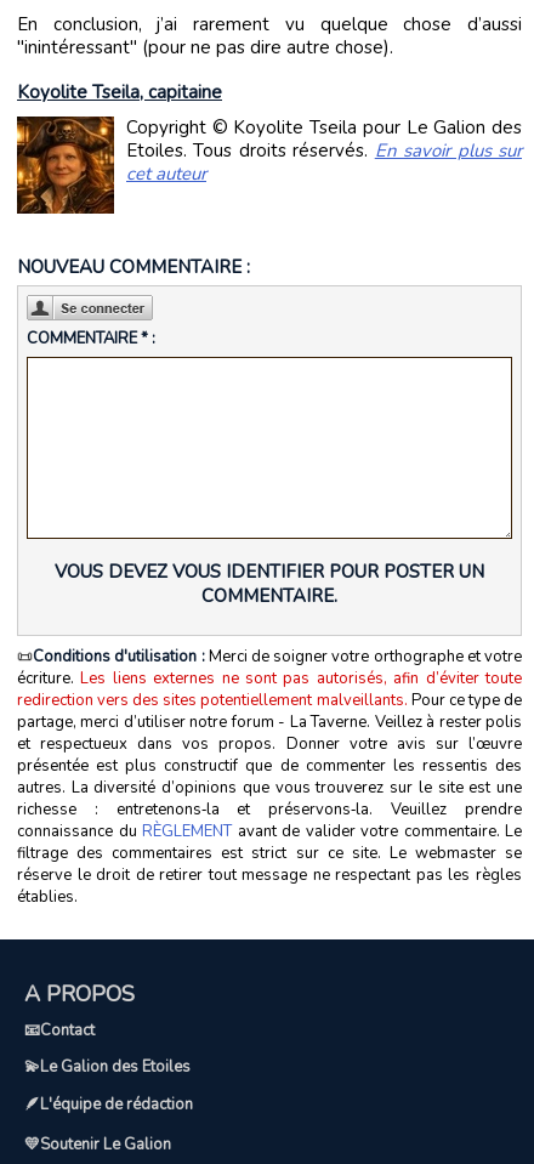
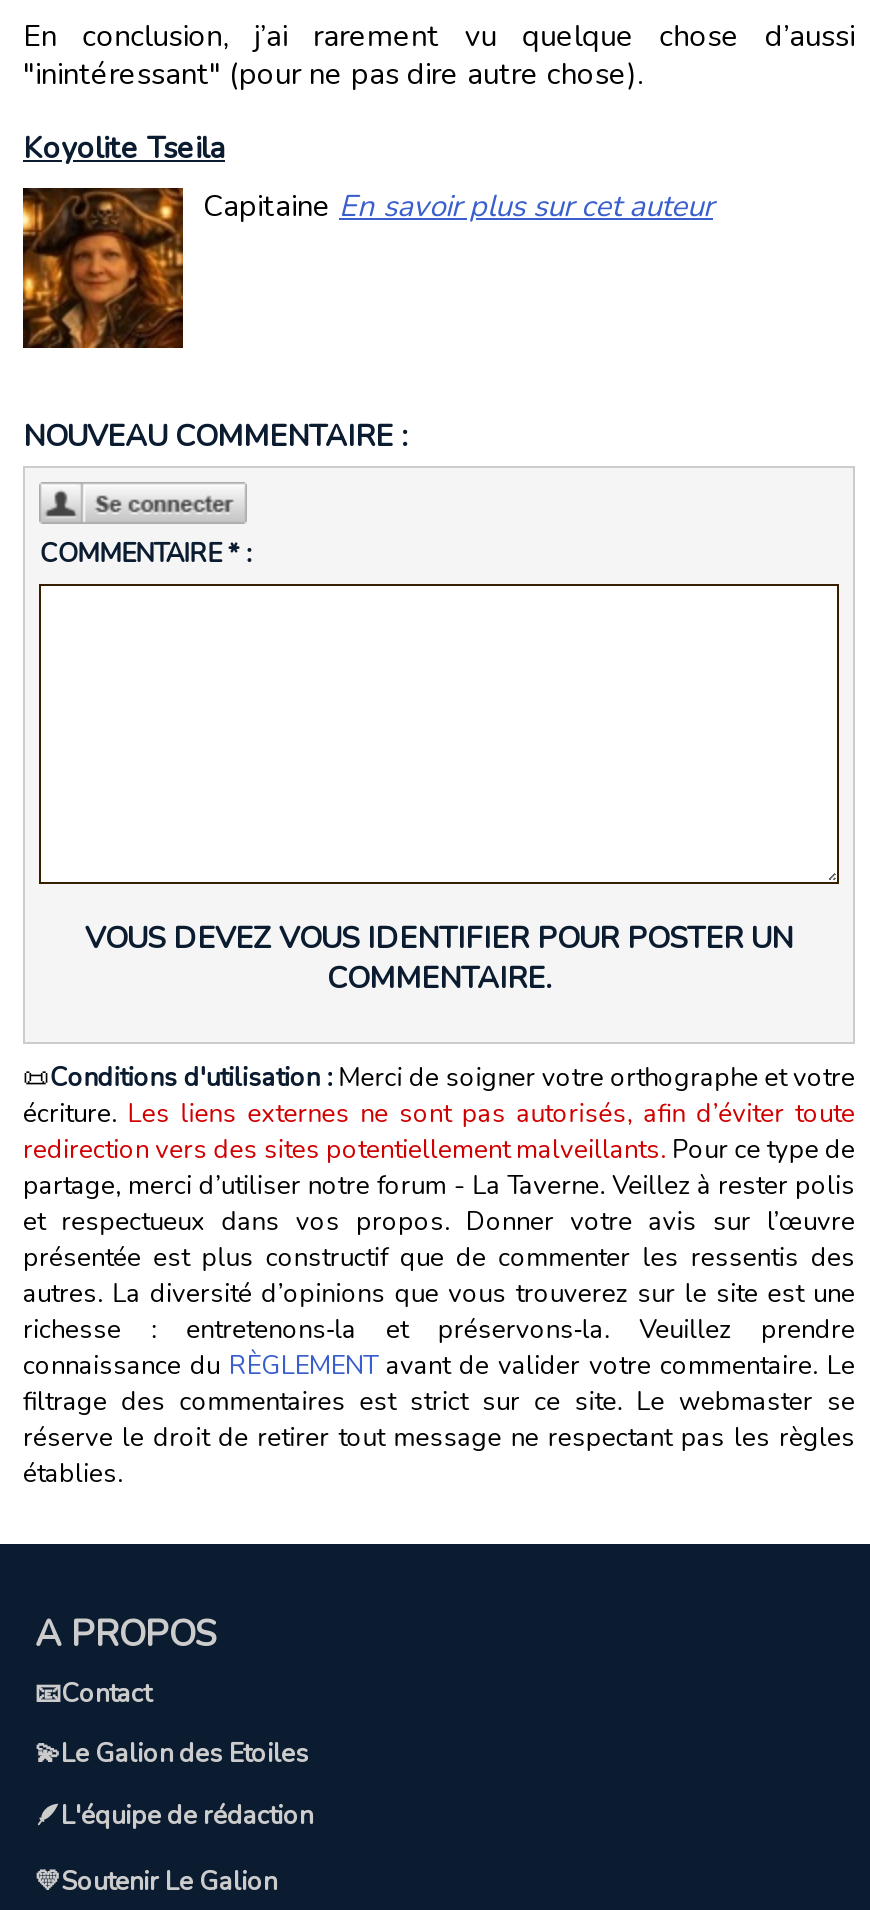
[17,80,522,186] Koyolite Tseila, capitaine | Copyright © Koyolite Tseila pour Le Galion des | Etoiles. Tous droits réservés. En savoir plus sur | cet auteur -> [23,128,713,226] Koyolite Tseila | Capitaine En savoir plus sur cet auteur

